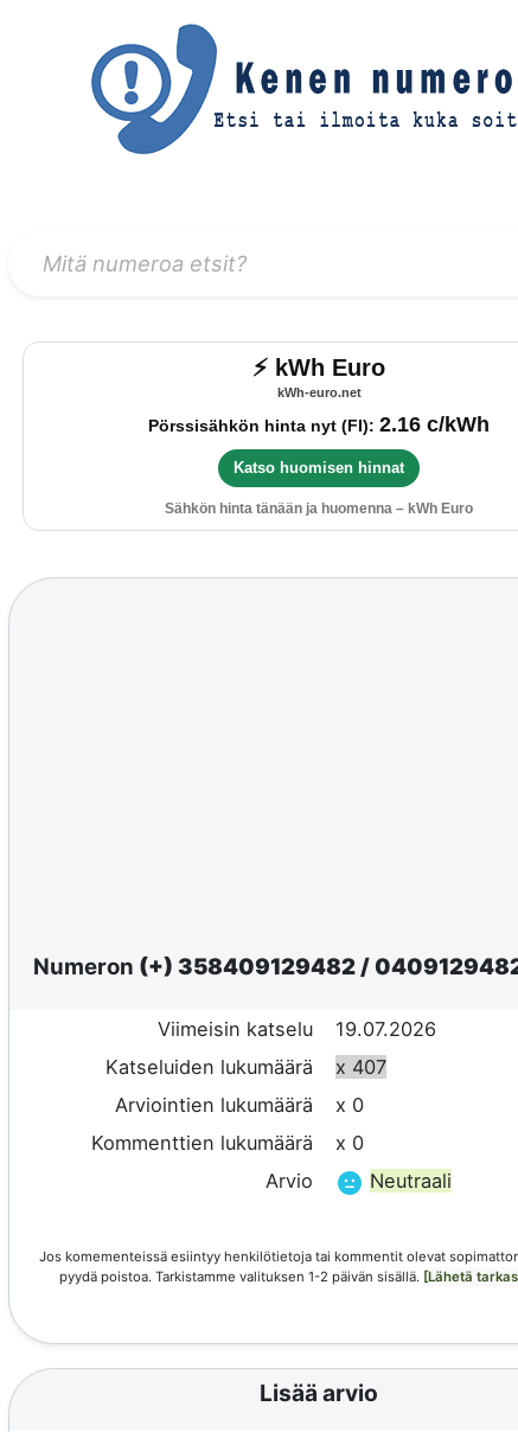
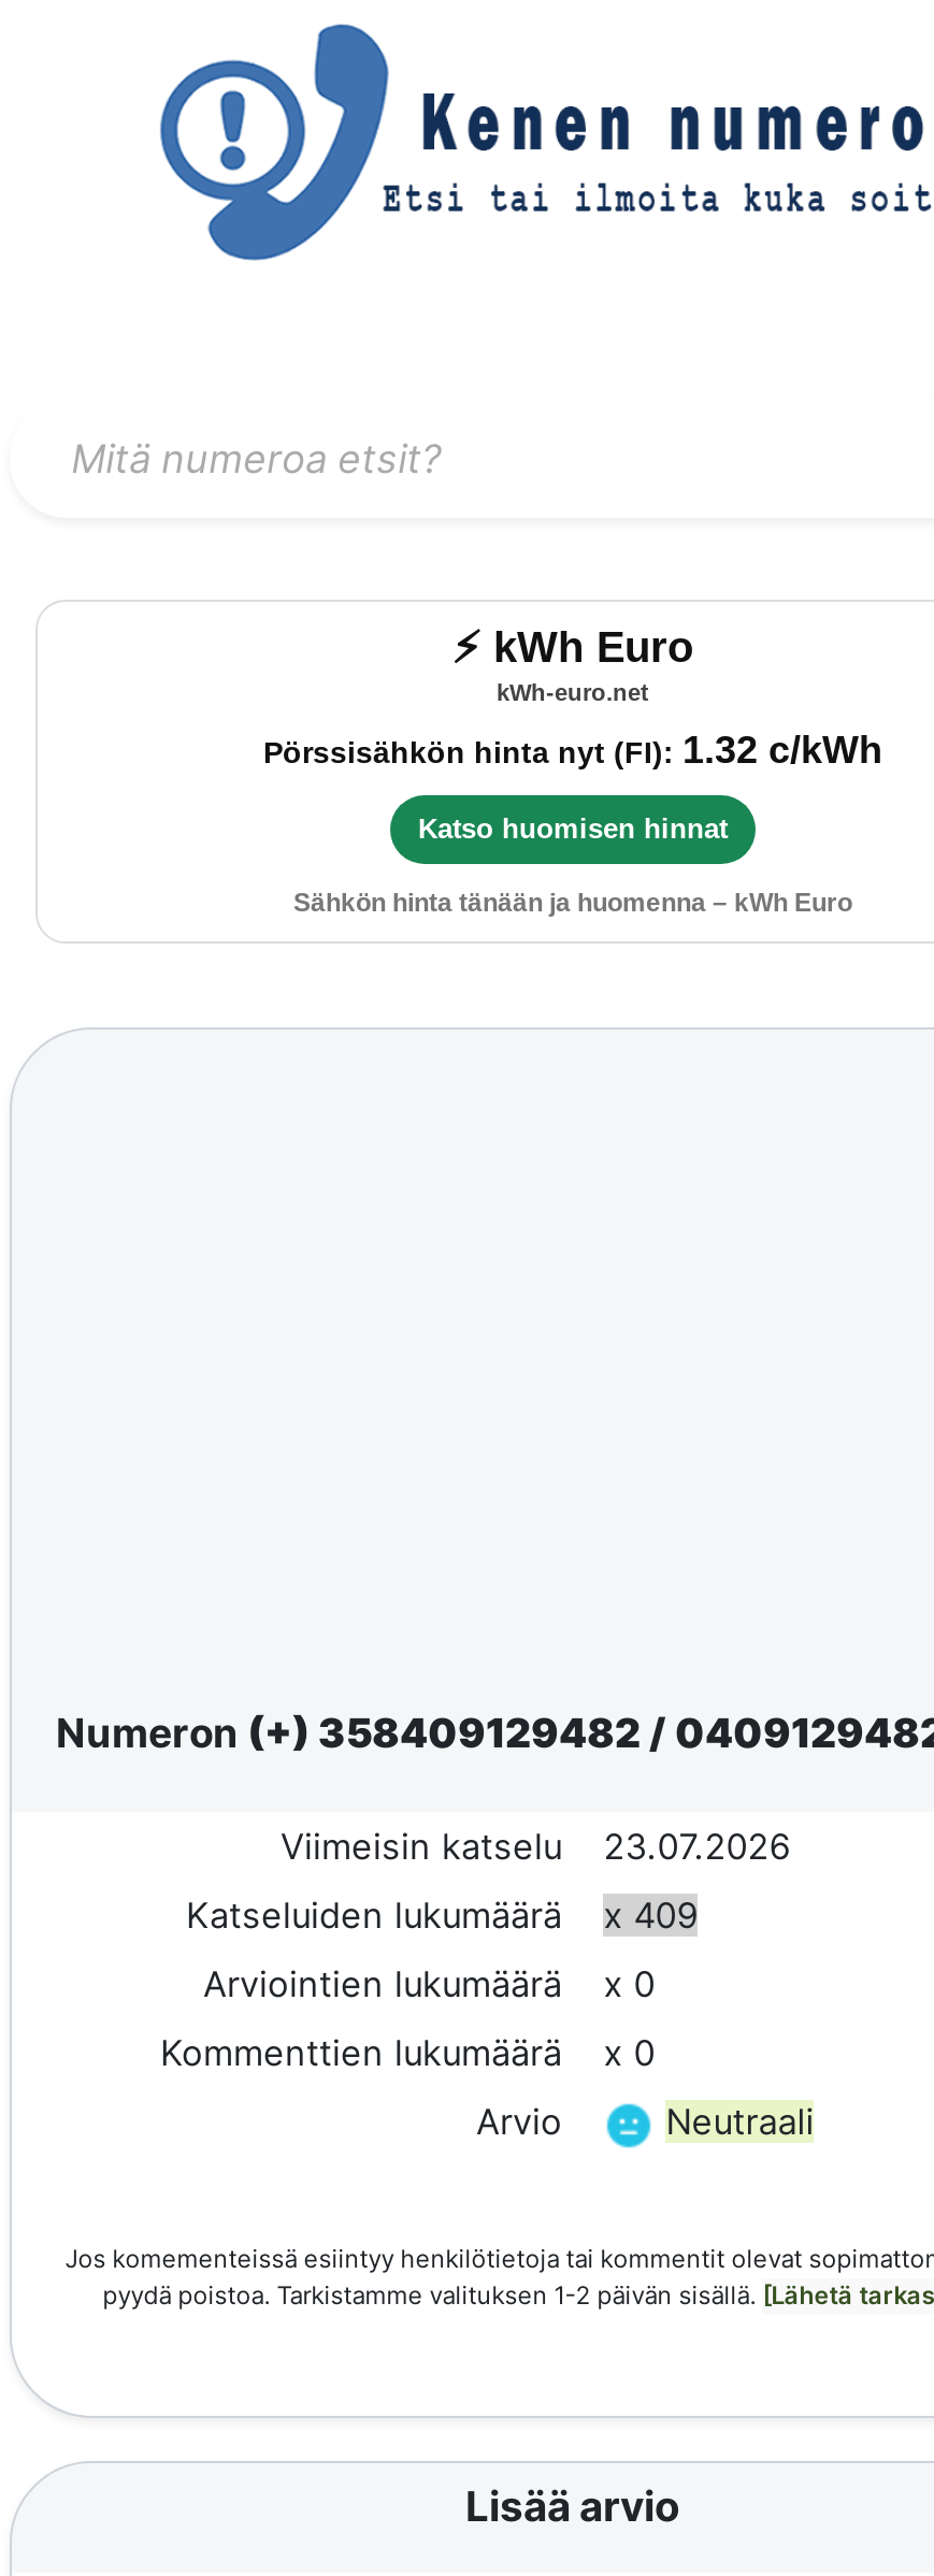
[148,413,490,436] Pörssisähkön hinta nyt (FI): 2.16 c/kWh -> [263,729,882,772] Pörssisähkön hinta nyt (FI): 1.32 c/kWh
[158,1017,436,1041] Viimeisin katselu 19.07.2026 -> [281,1825,790,1868] Viimeisin katselu 23.07.2026
[105,1055,387,1079] Katseluiden lukumäärä x 407 -> [186,1894,698,1937] Katseluiden lukumäärä x 409

